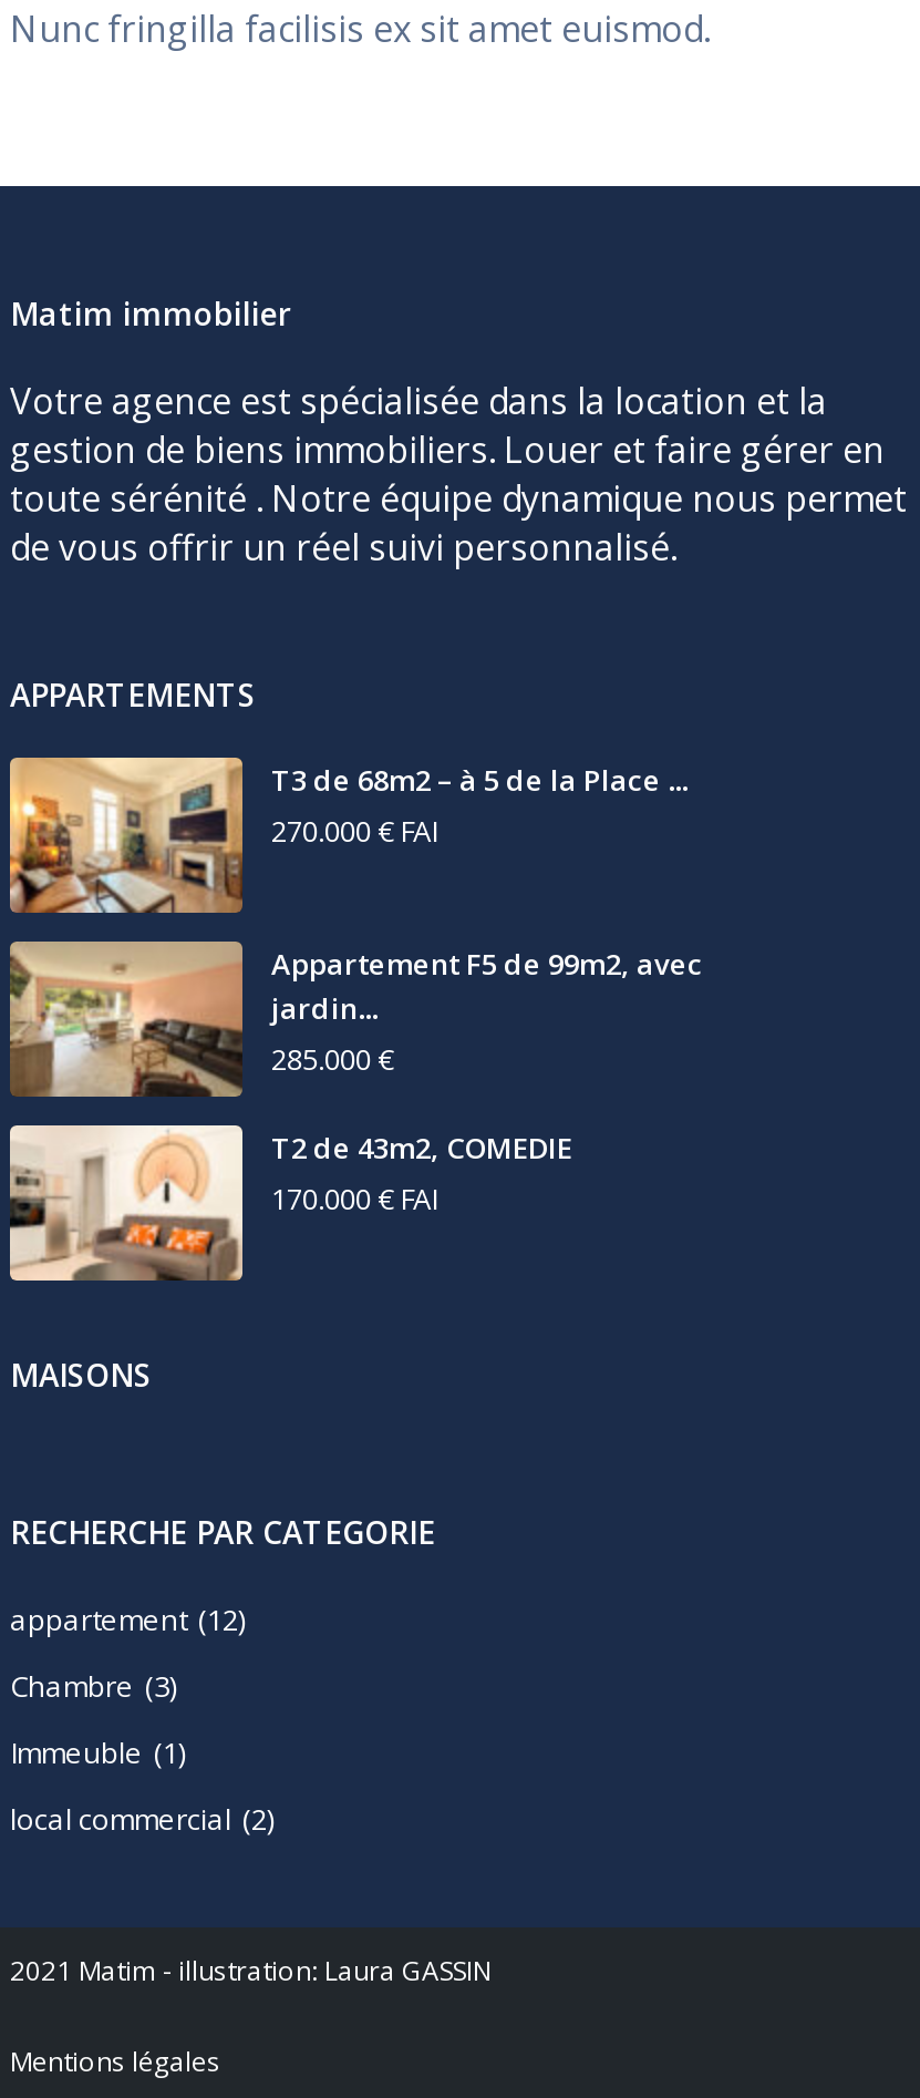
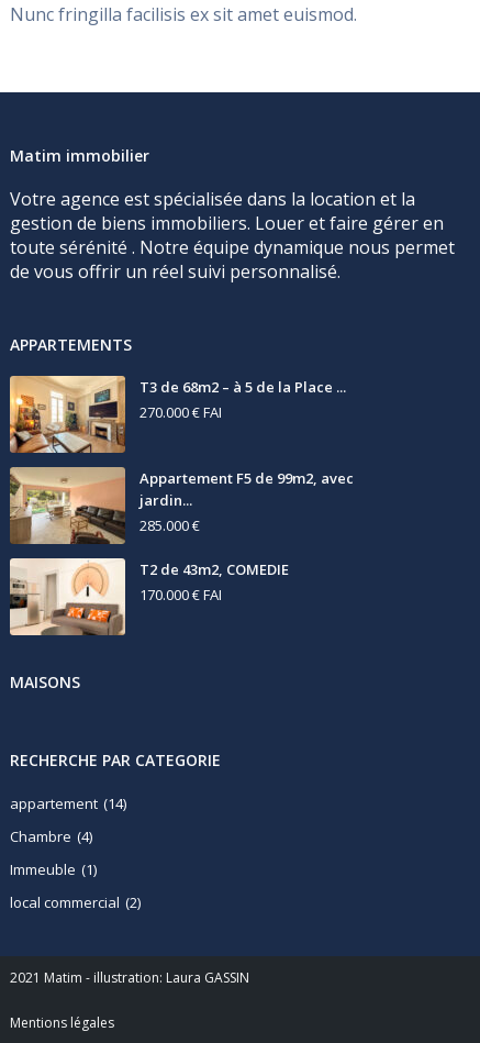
[10,1600,245,1639] appartement (12) -> [10,794,126,813] appartement (14)
[10,1666,176,1706] Chambre (3) -> [10,826,92,846] Chambre (4)

